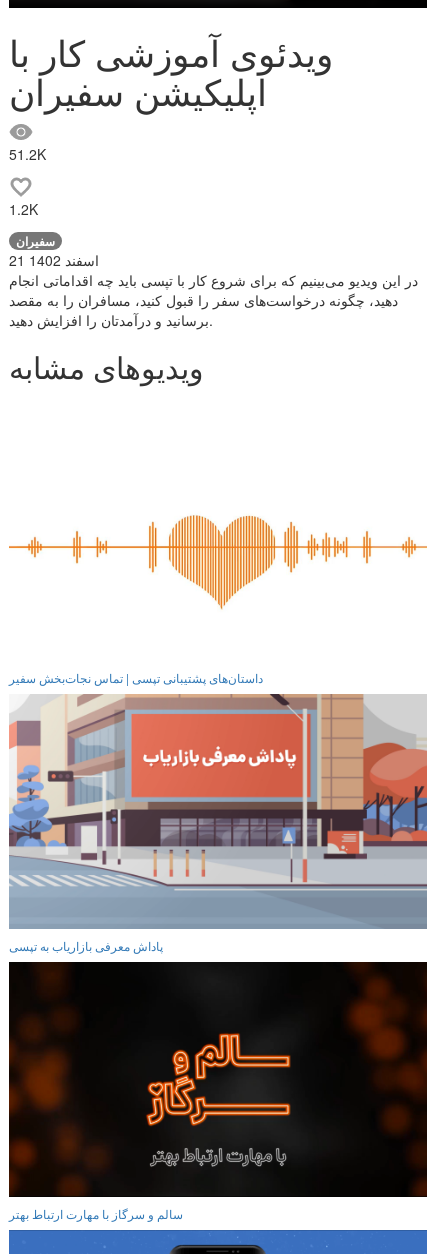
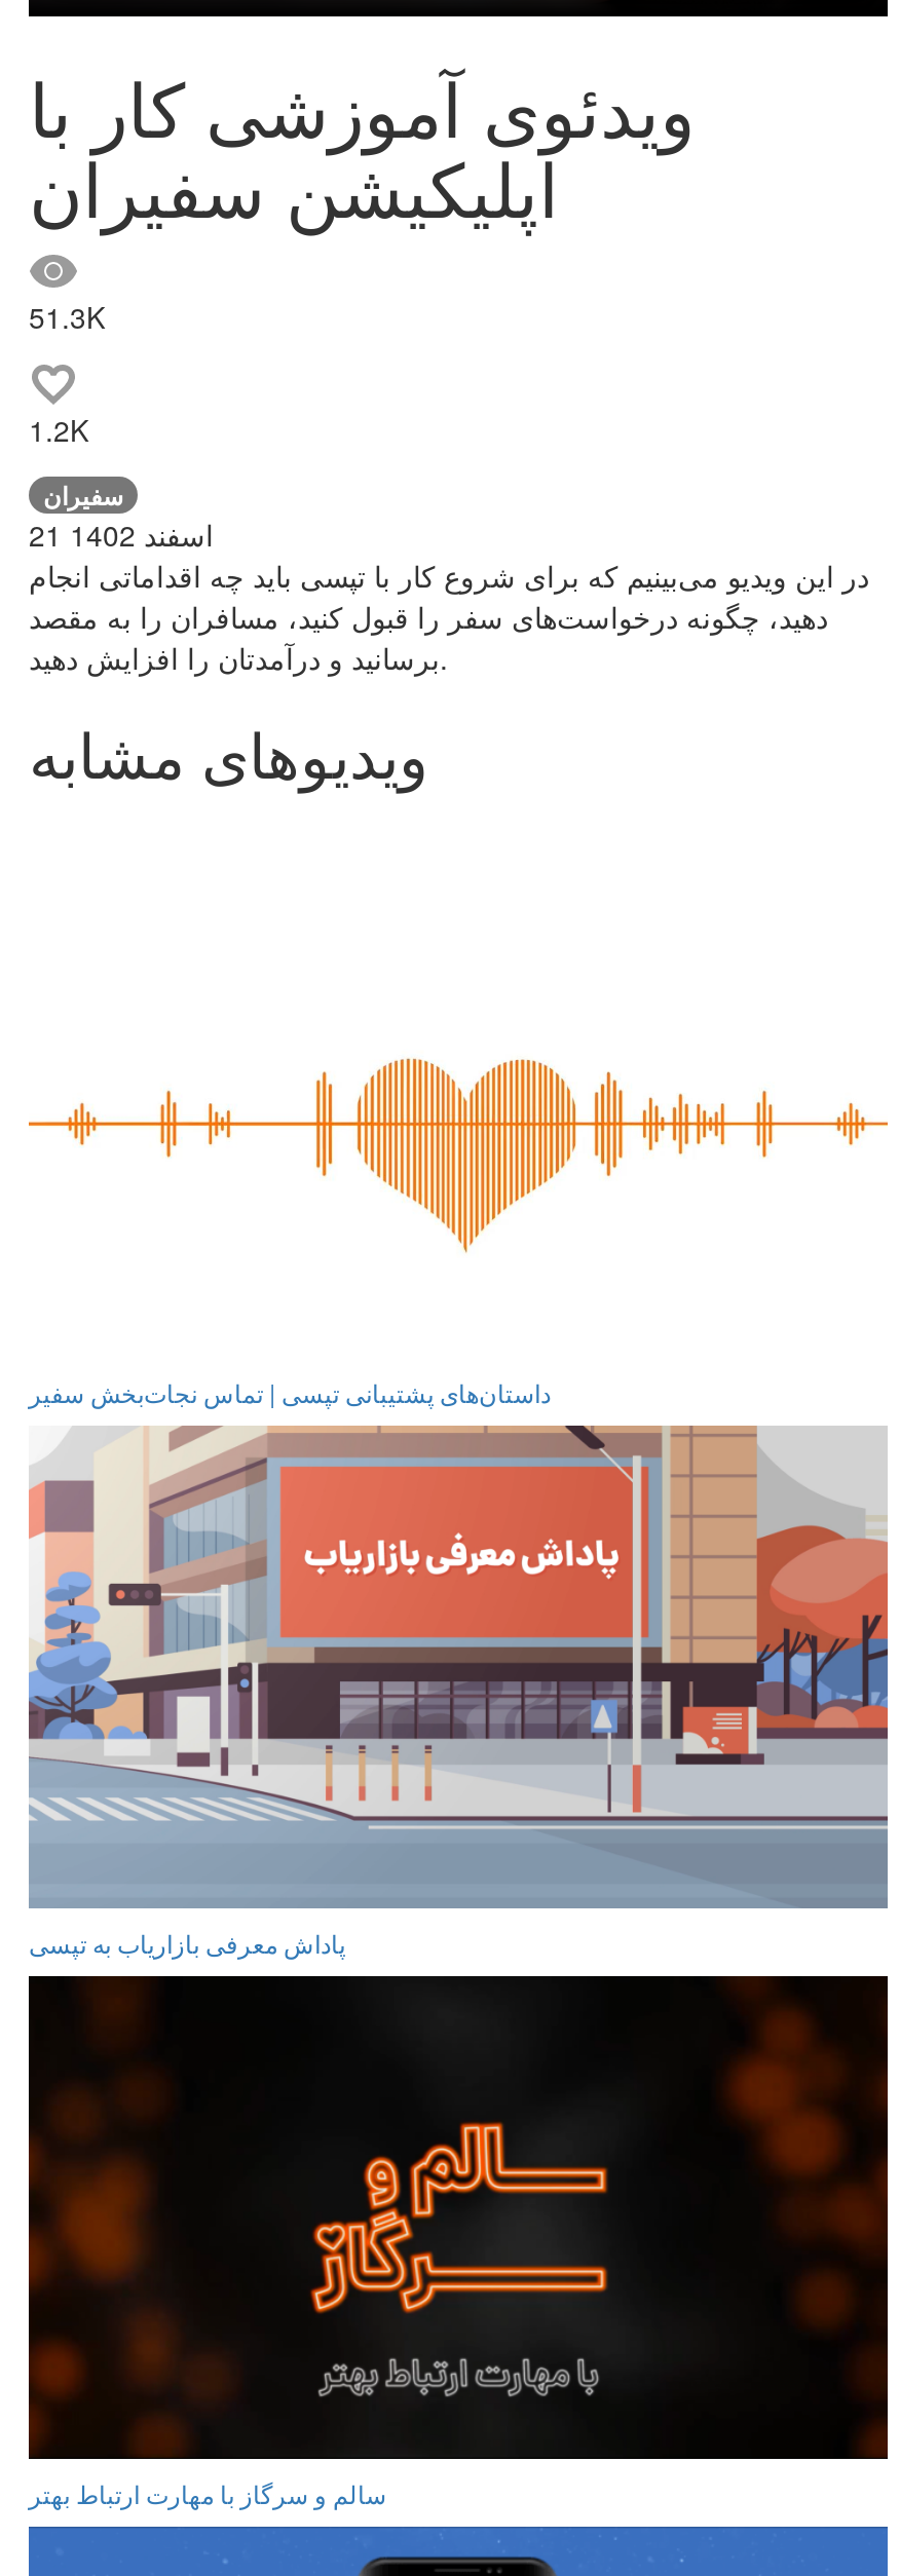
[9,144,46,164] 51.2K -> [29,297,105,338] 51.3K

